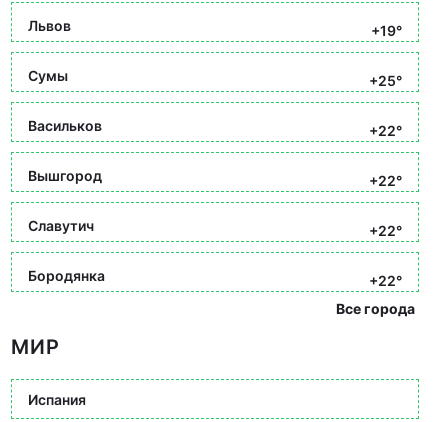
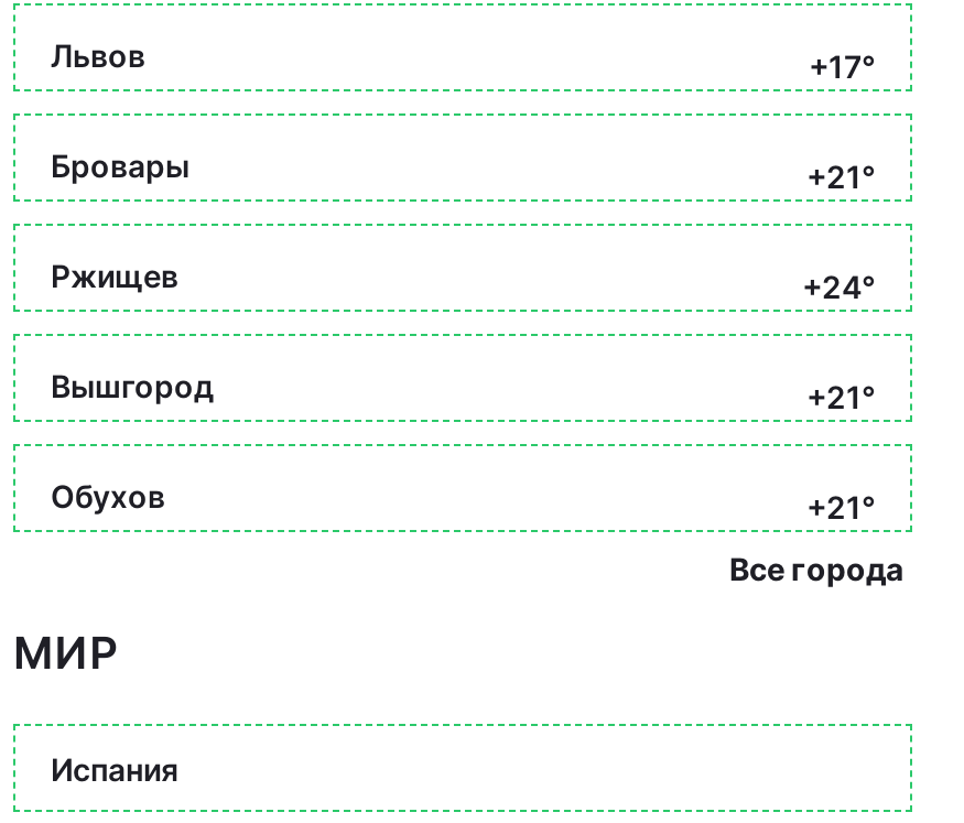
[371,22,402,39] +19° -> [809,47,875,85] +17°
[28,66,402,89] Сумы | +25° -> [51,145,875,195] Бровары | +21°
[28,116,402,139] Васильков | +22° -> [51,256,875,305] Ржищев | +24°
[28,172,402,289] +22° | Славутич | +22° | Бородянка | +22° -> [51,378,875,526] +21° | Обухов | +21°

